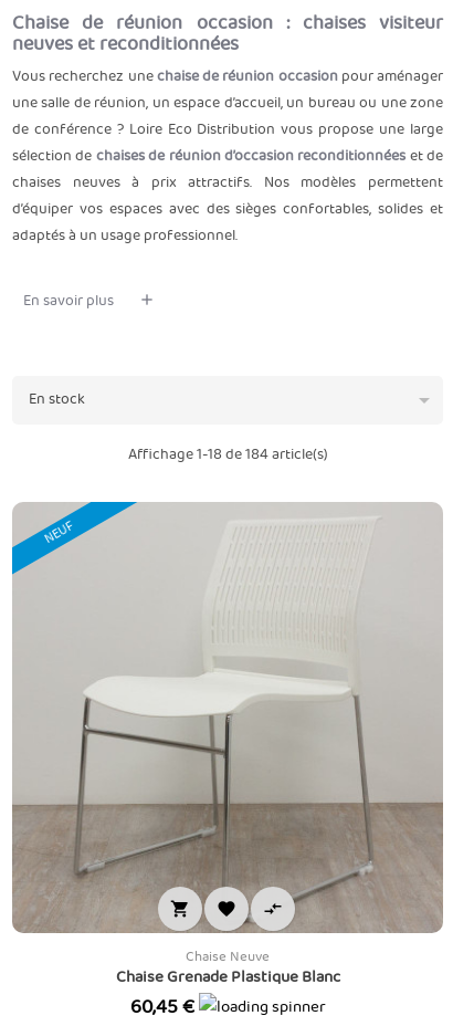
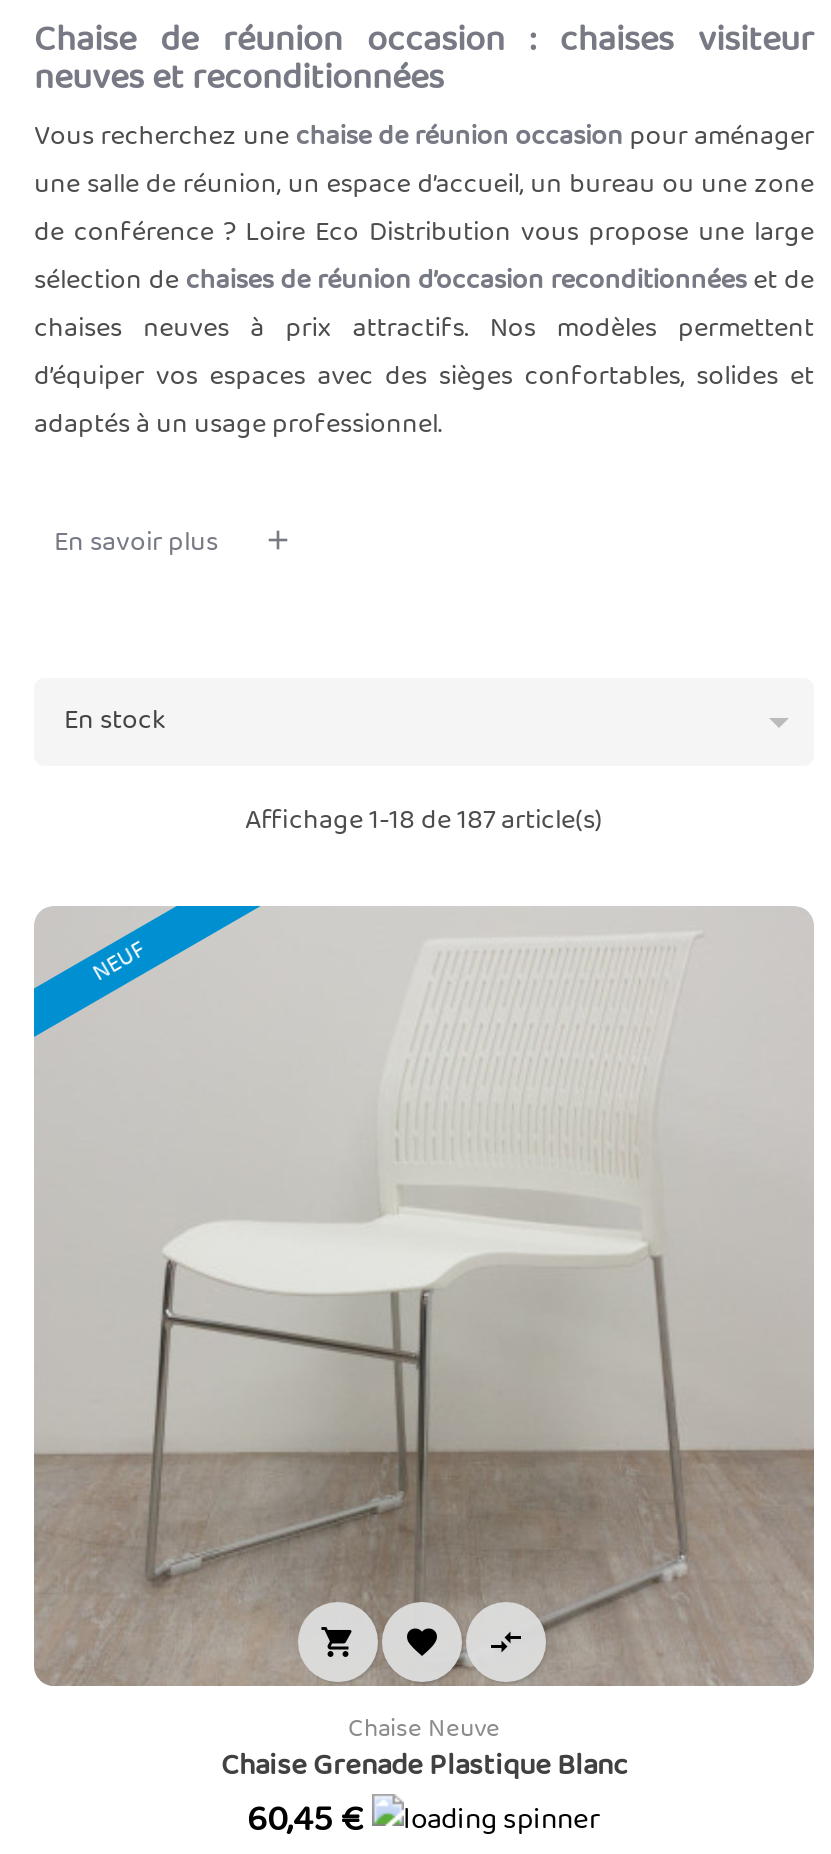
[128,443,328,467] Affichage 1-18 de 184 article(s) -> [245,800,603,842] Affichage 1-18 de 187 article(s)

